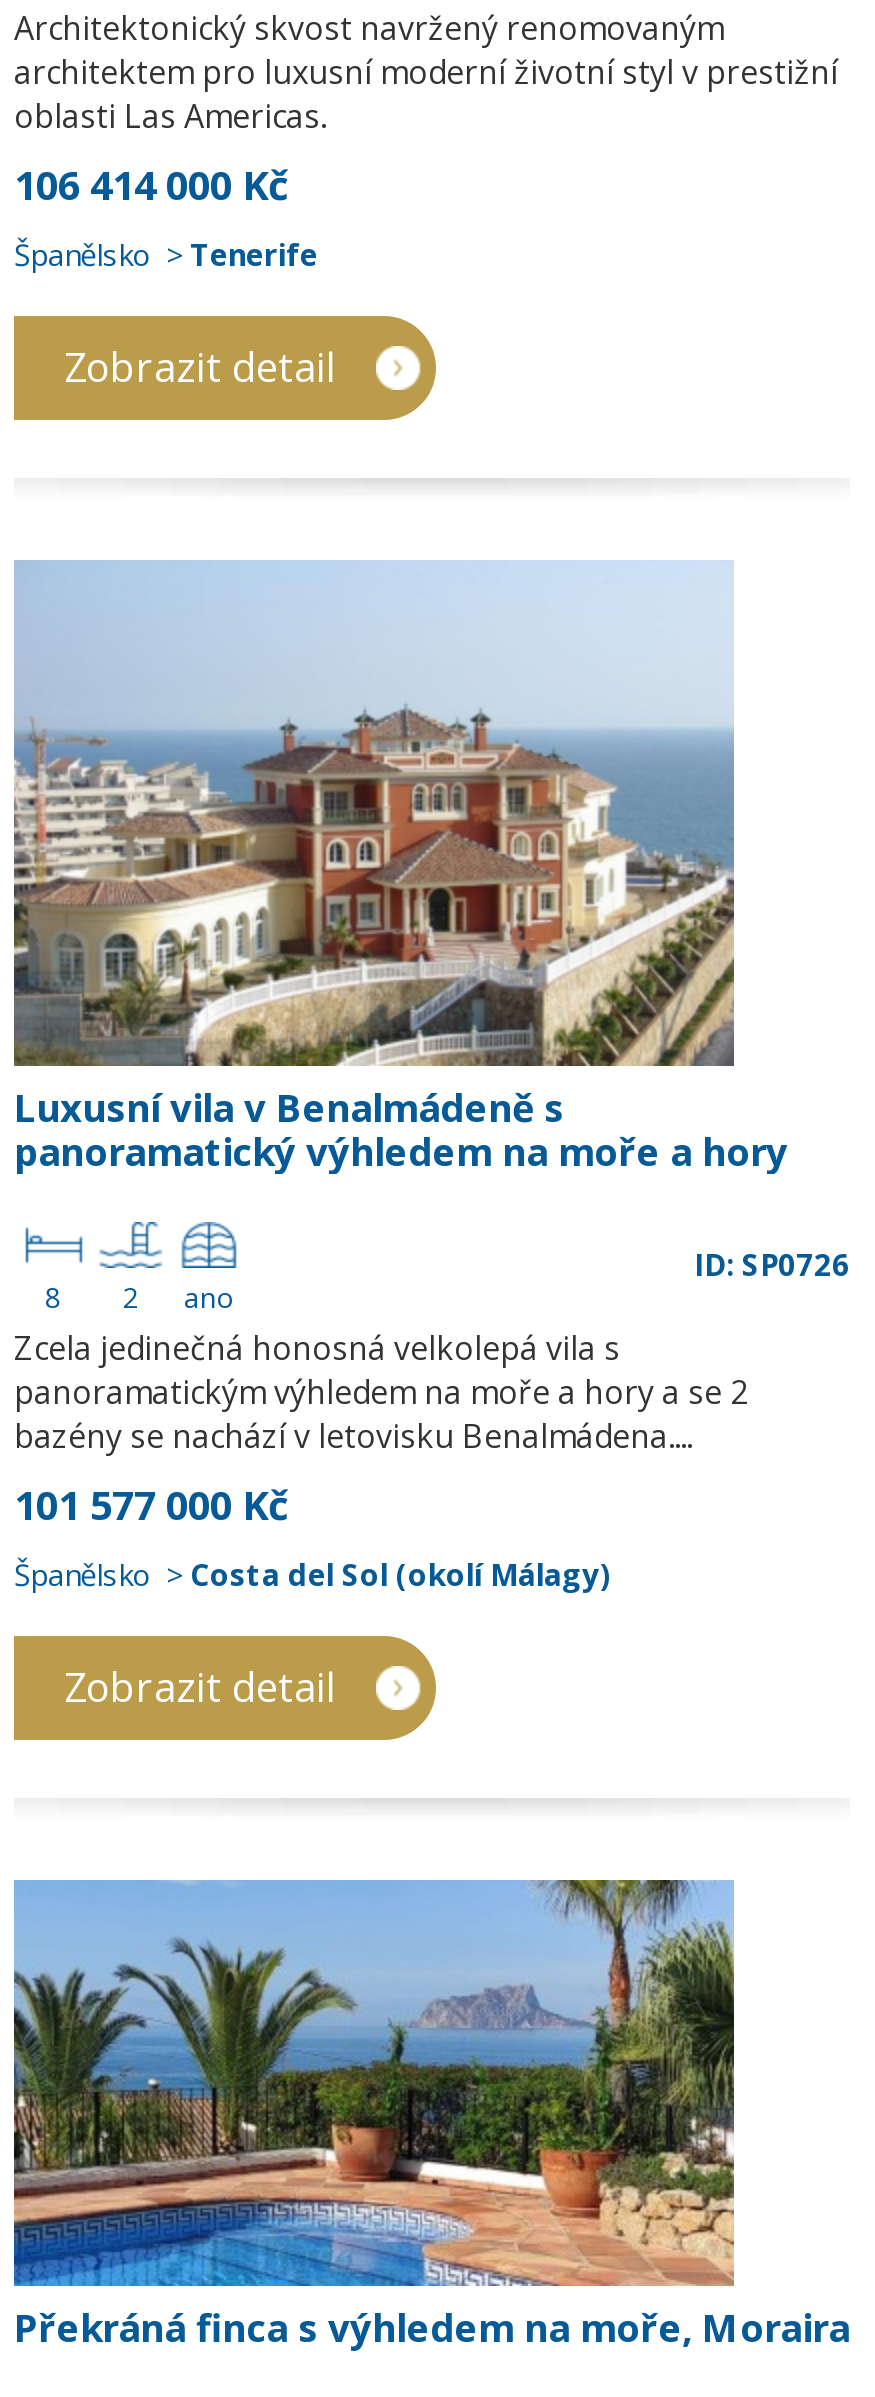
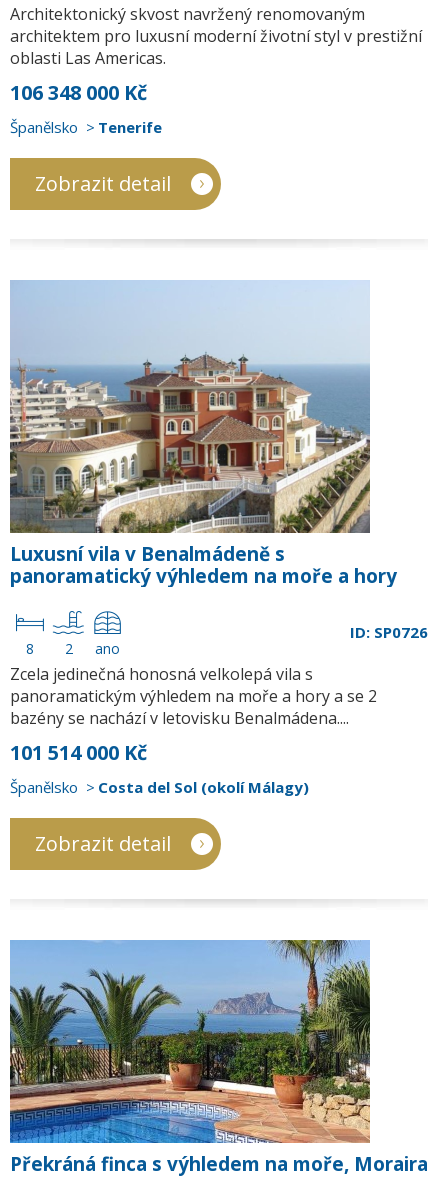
[14,158,288,212] 106 414 000 Kč -> [10,79,147,106] 106 348 000 Kč
[14,1478,288,1532] 101 577 000 Kč -> [10,739,147,766] 101 514 000 Kč

